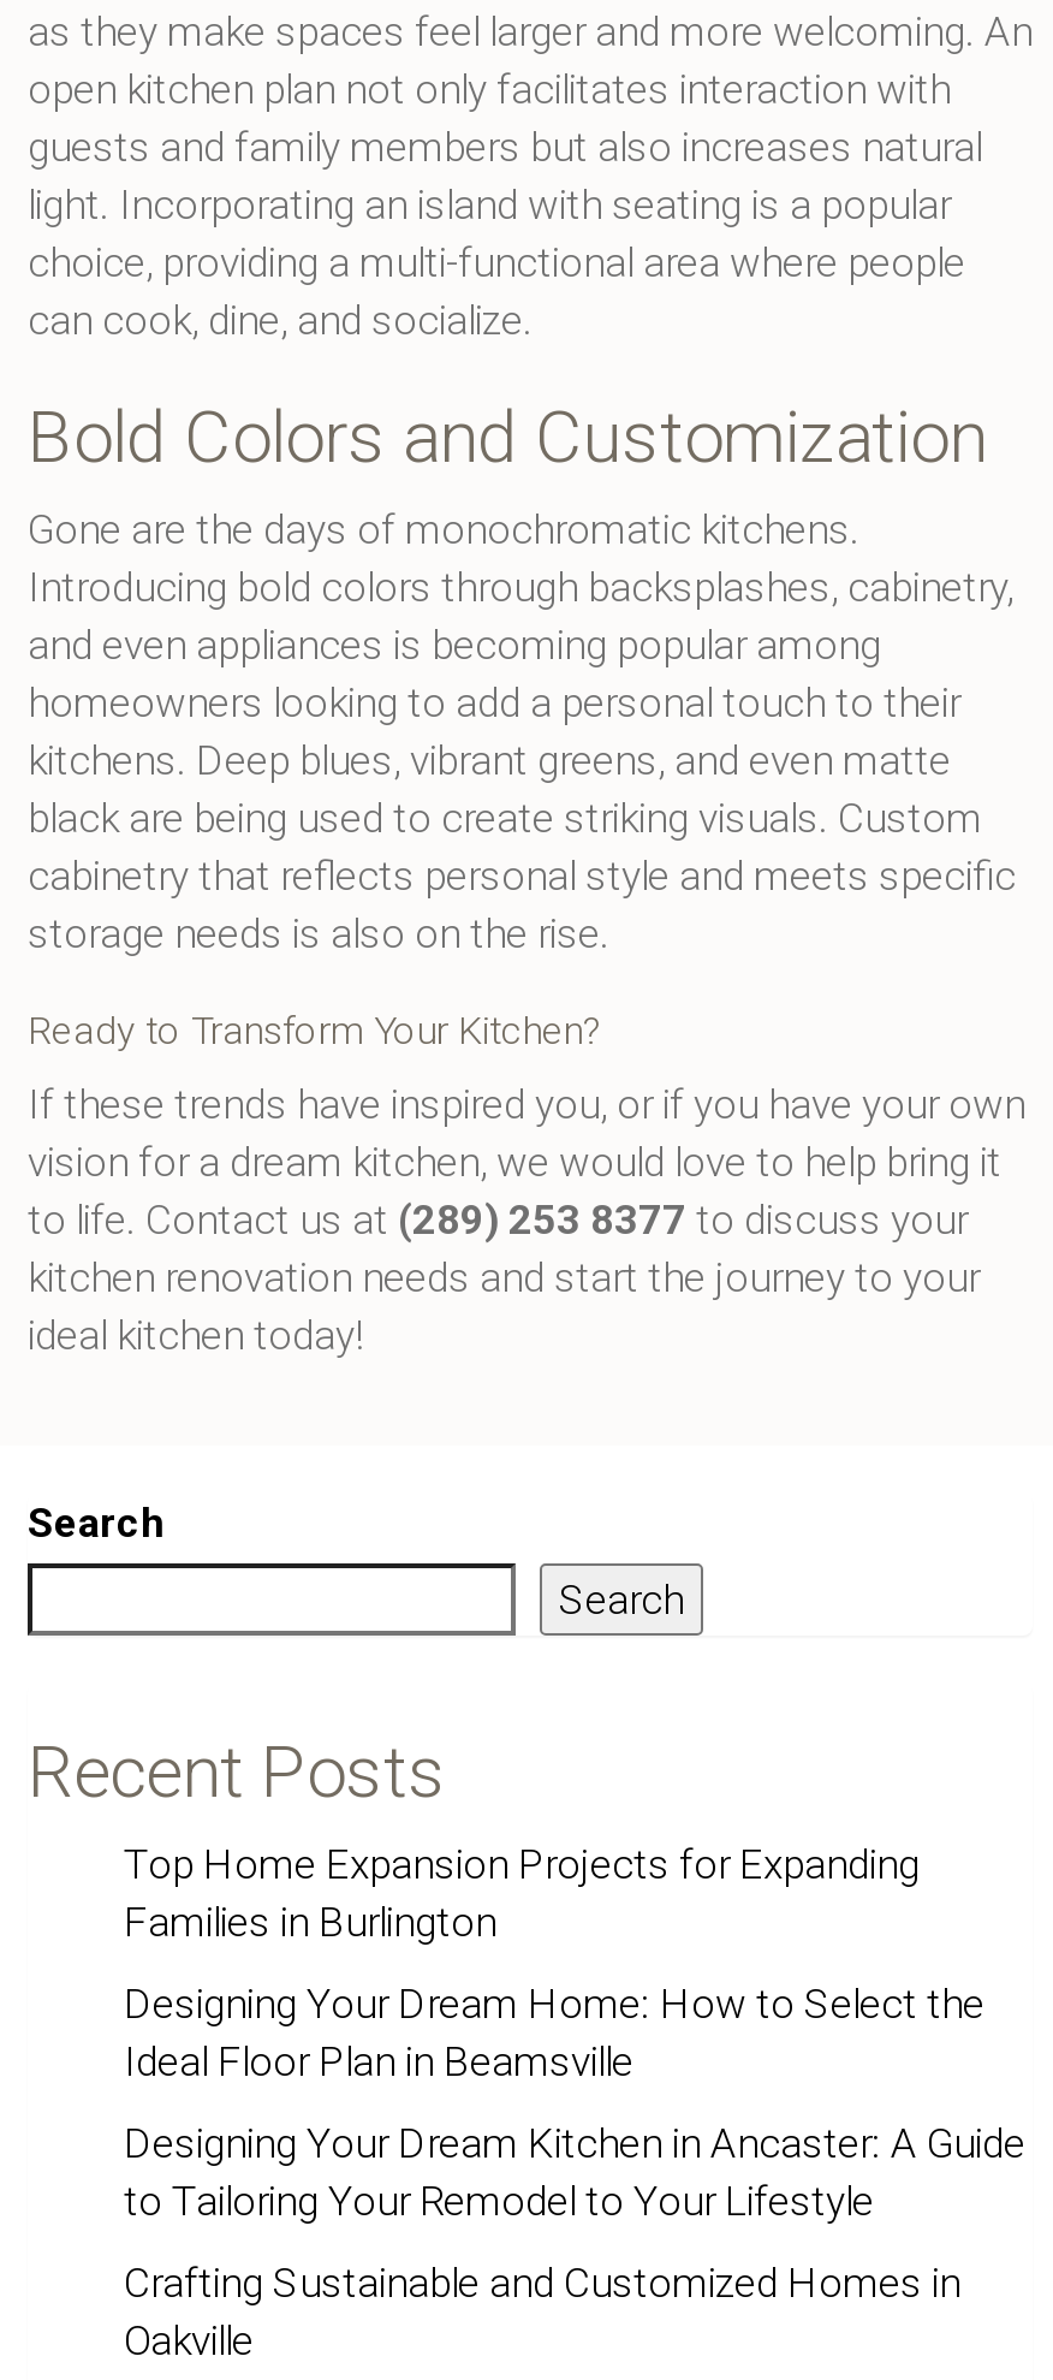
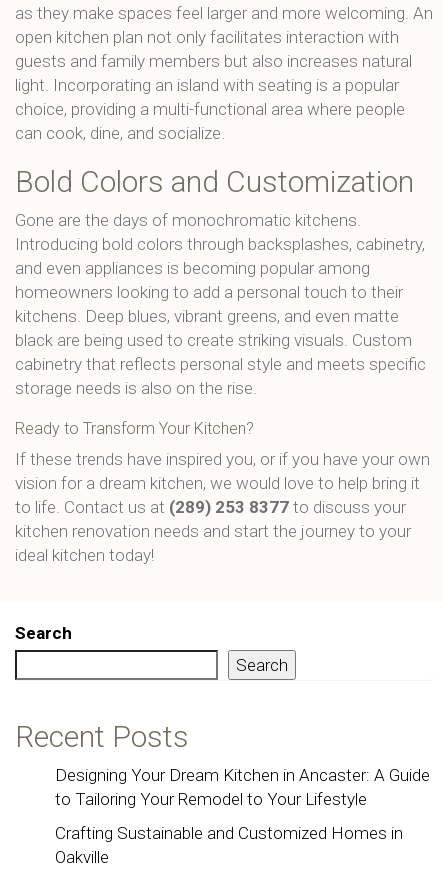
[124,1840,984,2085] Top Home Expansion Projects for Expanding | Families in Burlington | Designing Your Dream Home: How to Select the | Ideal Floor Plan in Beamsville -> none

